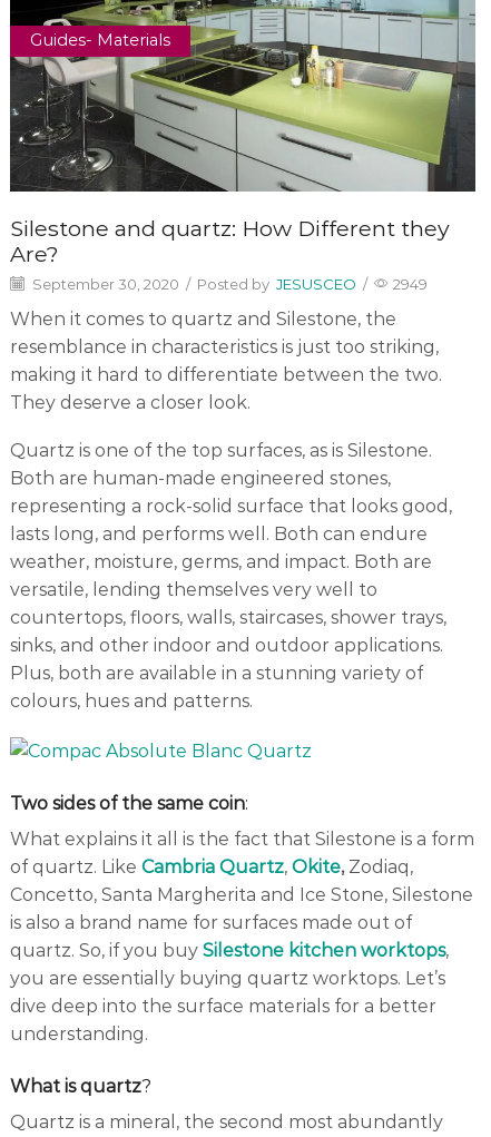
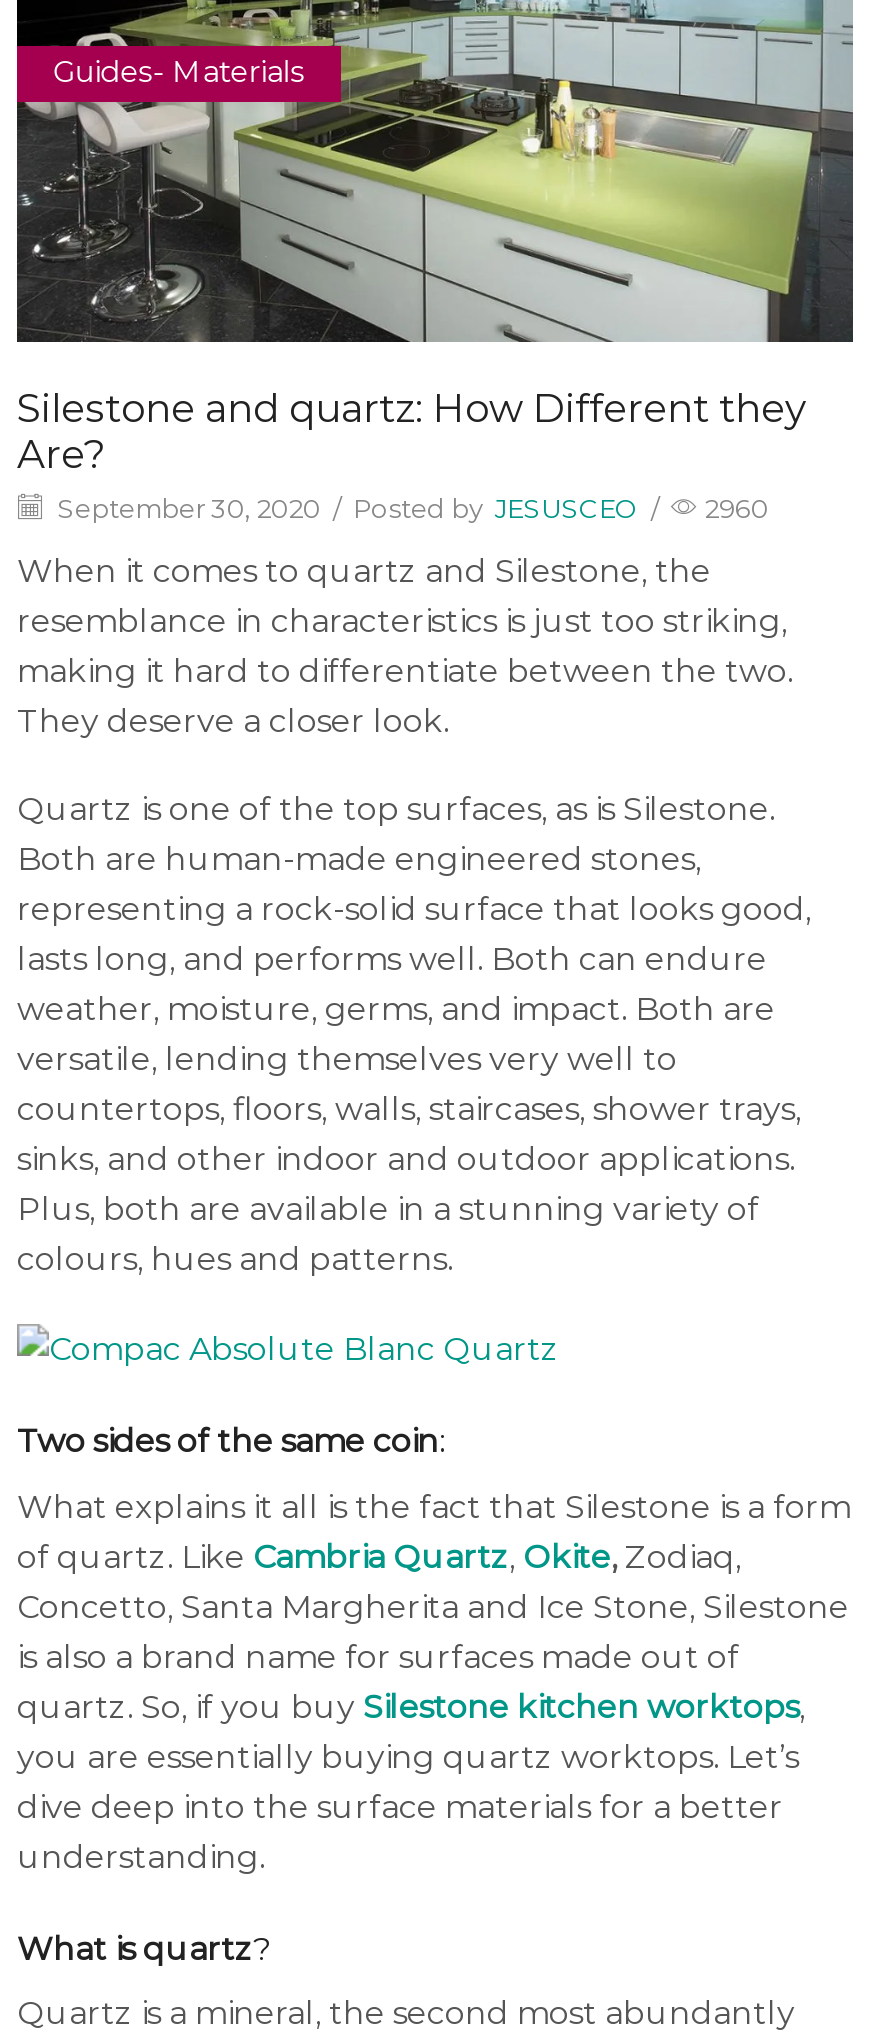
[29,275,428,292] September 30, 2020 / Posted by JESUSCEO / 2949 -> [51,492,769,524] September 30, 2020 / Posted by JESUSCEO / 2960

